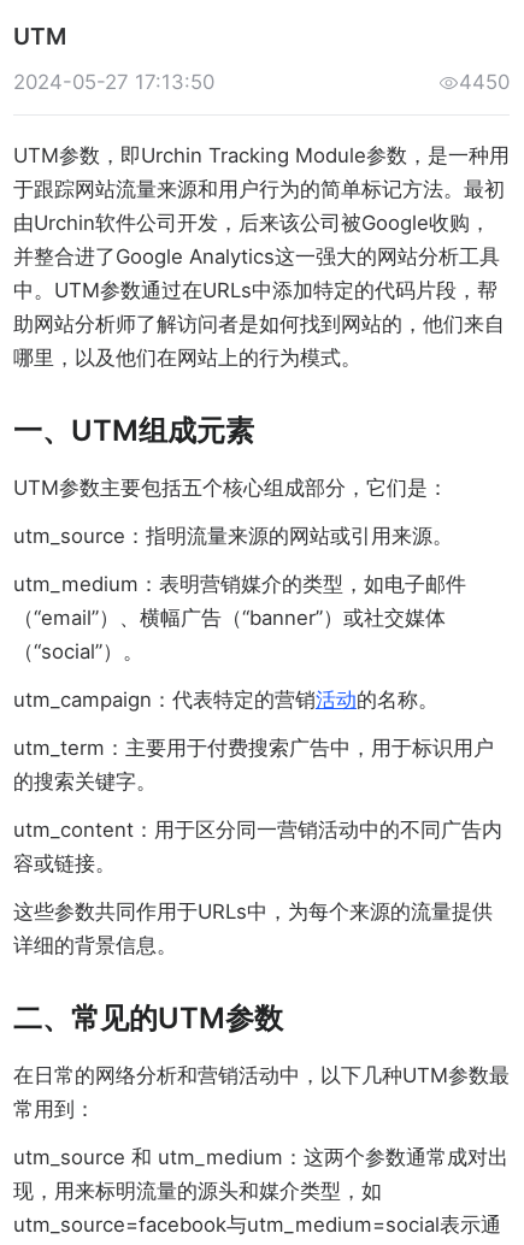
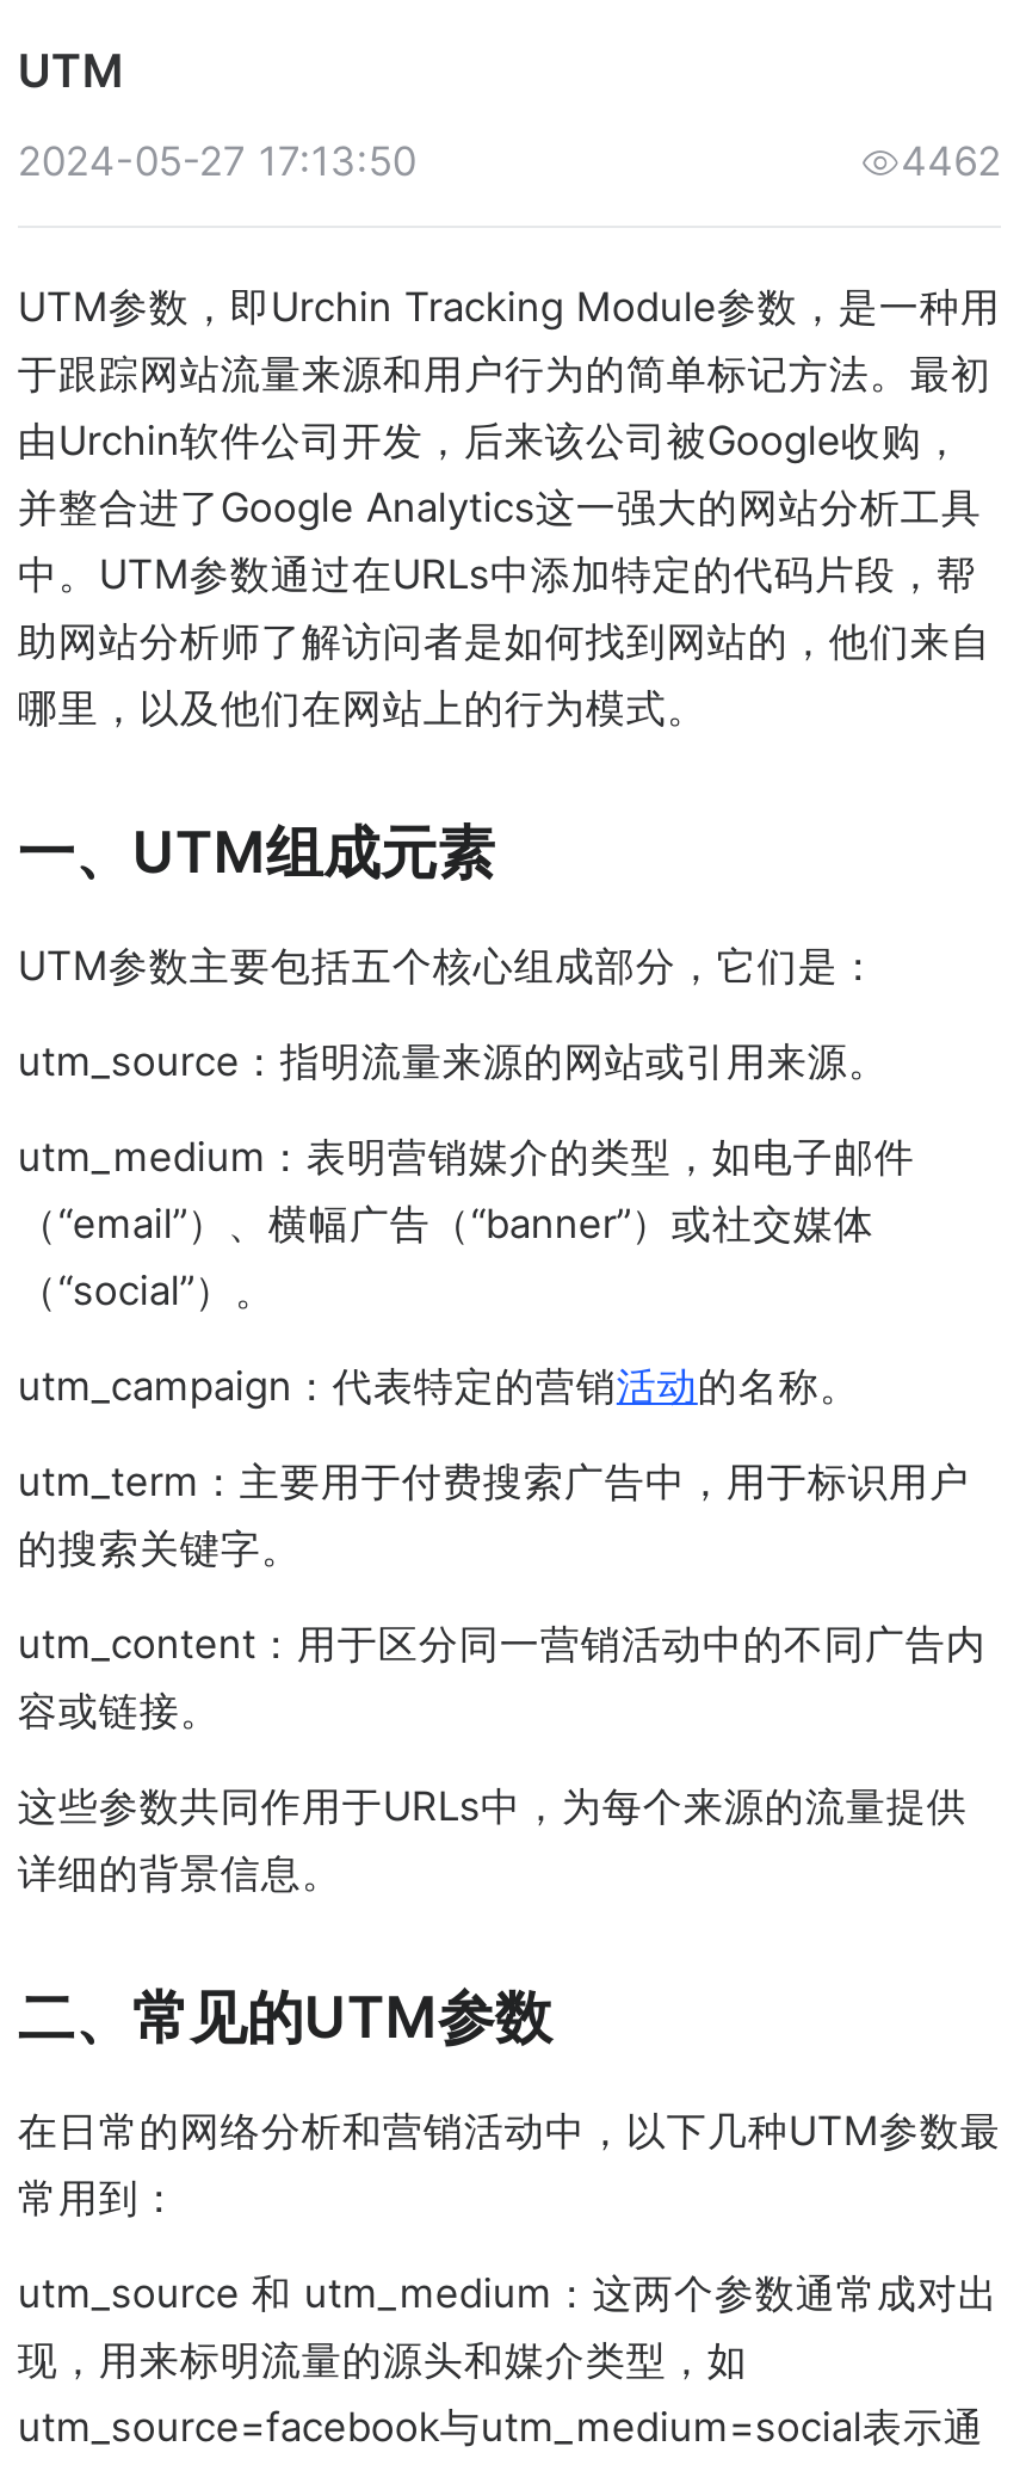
[459,70,510,94] 4450 -> [901,138,1001,186] 4462

